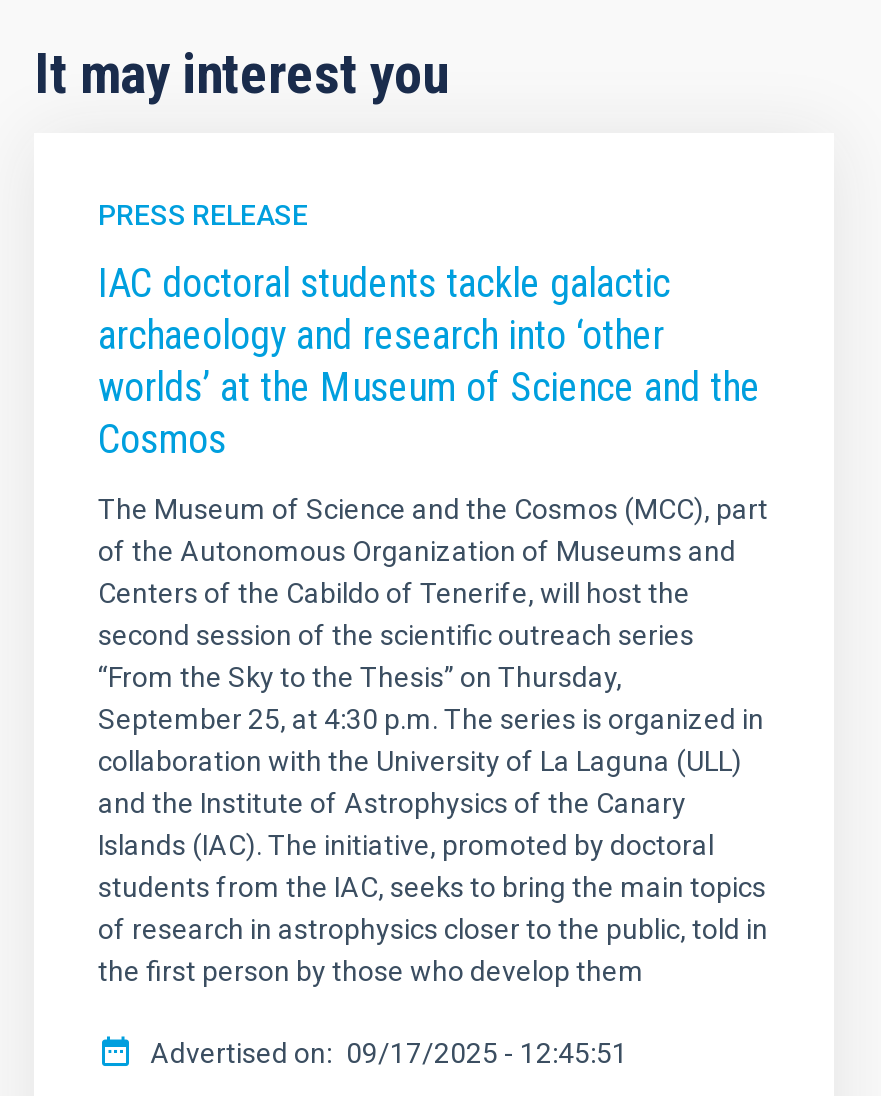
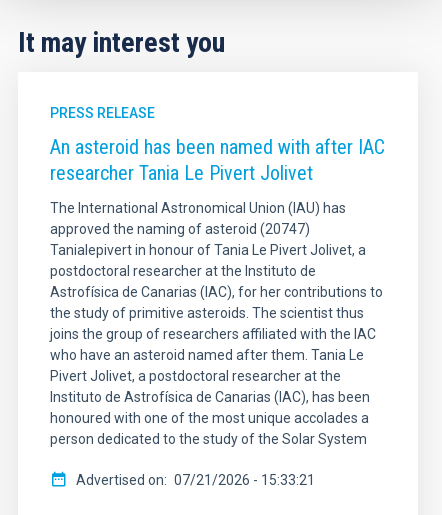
[98,258,760,462] IAC doctoral students tackle galactic | archaeology and research into ‘other | worlds’ at the Museum of Science and the | Cosmos -> [50,135,385,185] An asteroid has been named with after IAC | researcher Tania Le Pivert Jolivet
[98,492,768,986] The Museum of Science and the Cosmos (MCC), part | of the Autonomous Organization of Museums and | Centers of the Cabildo of Tenerife, will host the | second session of the scientific outreach series | “From the Sky to the Thesis” on Thursday, | September 25, at 4:30 p.m. The series is organized in | collaboration with the University of La Laguna (ULL) | and the Institute of Astrophysics of the Canary | Islands (IAC). The initiative, promoted by doctoral | students from the IAC, seeks to bring the main topics | of research in astrophysics closer to the public, told in | the first person by those who develop them -> [50,200,383,447] The International Astronomical Union (IAU) has | approved the naming of asteroid (20747) | Tanialepivert in honour of Tania Le Pivert Jolivet, a | postdoctoral researcher at the Instituto de | Astrofísica de Canarias (IAC), for her contributions to | the study of primitive asteroids. The scientist thus | joins the group of researchers affiliated with the IAC | who have an asteroid named after them. Tania Le | Pivert Jolivet, a postdoctoral researcher at the | Instituto de Astrofísica de Canarias (IAC), has been | honoured with one of the most unique accolades a | person dedicated to the study of the Solar System
[150,1036,628,1068] Advertised on 09/17/2025 - 12:45:51 -> [76,472,315,488] Advertised on 07/21/2026 - 15:33:21

